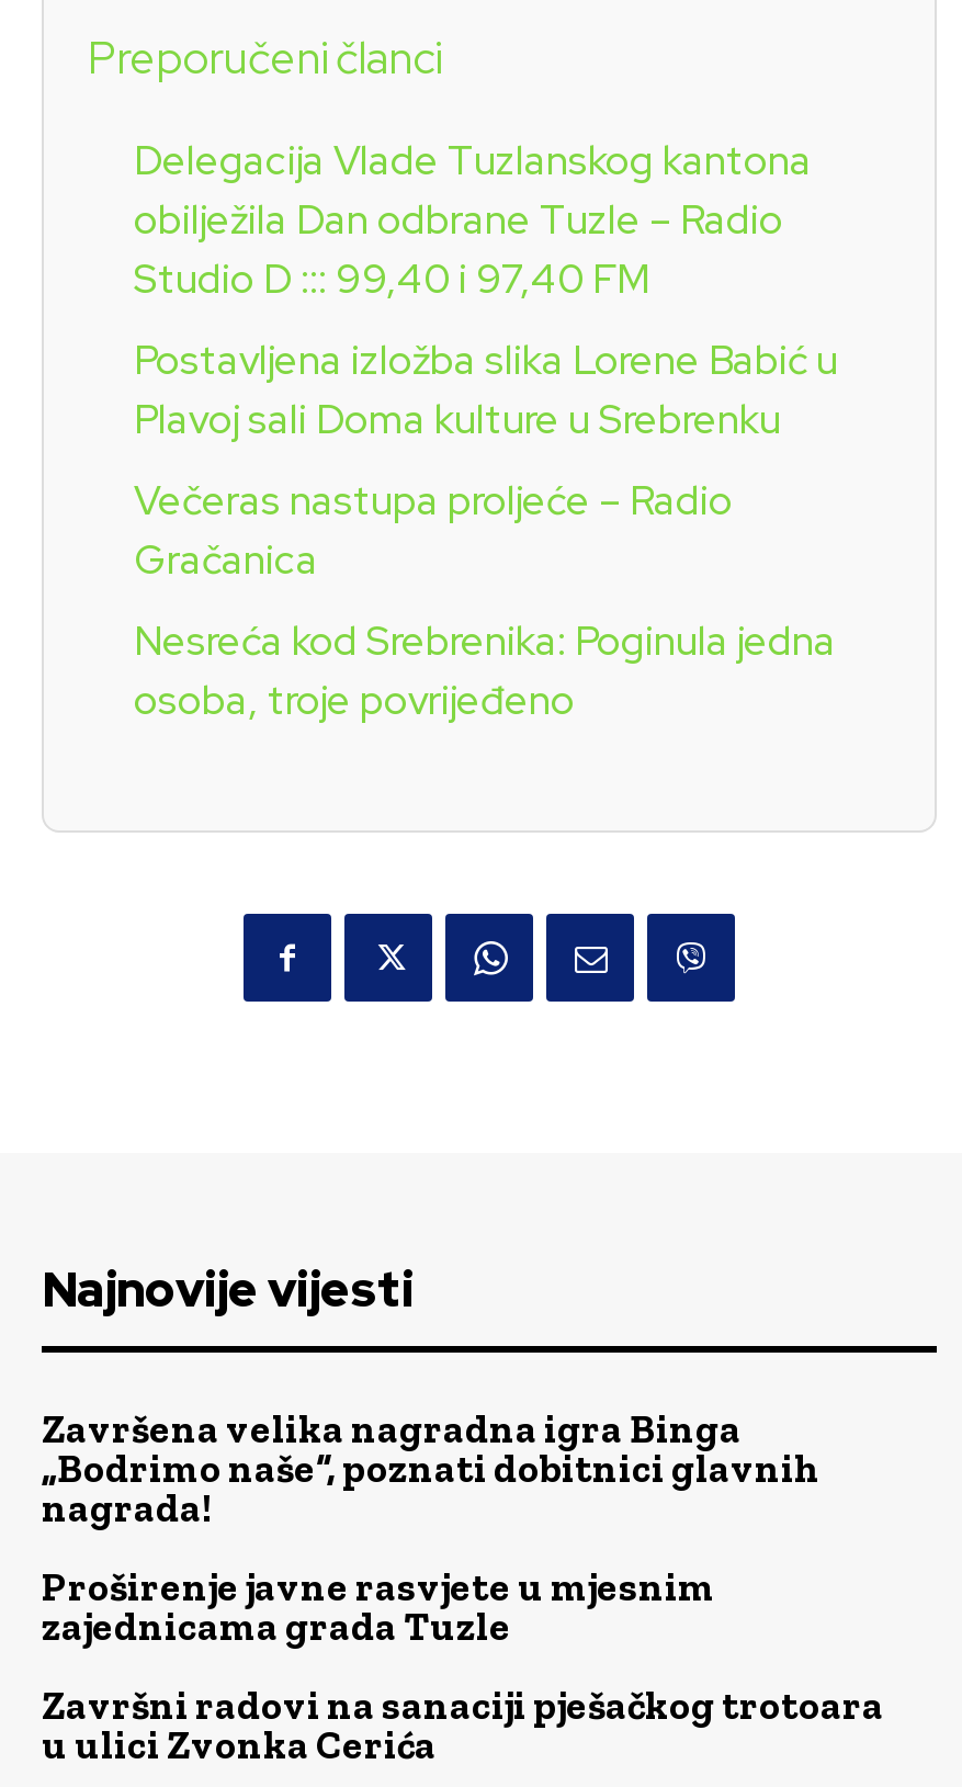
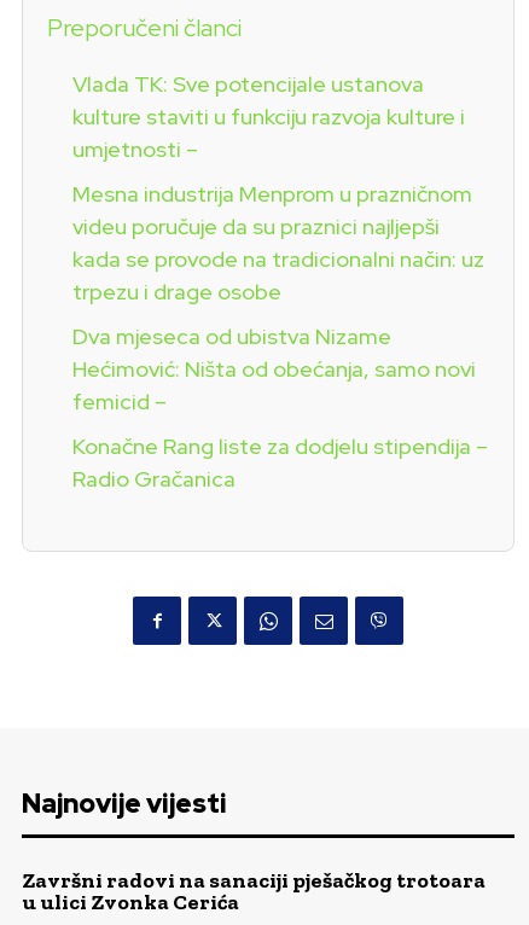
[134,136,812,305] Delegacija Vlade Tuzlanskog kantona | obilježila Dan odbrane Tuzle – Radio | Studio D ::: 99,40 i 97,40 FM -> [72,71,465,164] Vlada TK: Sve potencijale ustanova | kulture staviti u funkciju razvoja kulture i | umjetnosti –
[134,336,838,445] Postavljena izložba slika Lorene Babić u | Plavoj sali Doma kulture u Srebrenku -> [72,181,484,306] Mesna industrija Menprom u prazničnom | videu poručuje da su praznici najljepši | kada se provode na tradicionalni način: uz | trpezu i drage osobe
[134,476,733,586] Večeras nastupa proljeće – Radio | Gračanica -> [72,323,476,416] Dva mjeseca od ubistva Nizame | Hećimović: Ništa od obećanja, samo novi | femicid –
[134,617,836,726] Nesreća kod Srebrenika: Poginula jedna | osoba, troje povrijeđeno -> [72,433,488,493] Konačne Rang liste za dodjelu stipendija – | Radio Gračanica
moved [42,1259,415,1323] -> [22,787,227,822]: Najnovije vijesti
[42,1406,820,1652] Završena velika nagradna igra Binga | „Bodrimo naše“, poznati dobitnici glavnih | nagrada! | Proširenje javne rasvjete u mjesnim | zajednicama grada Tuzle -> none

